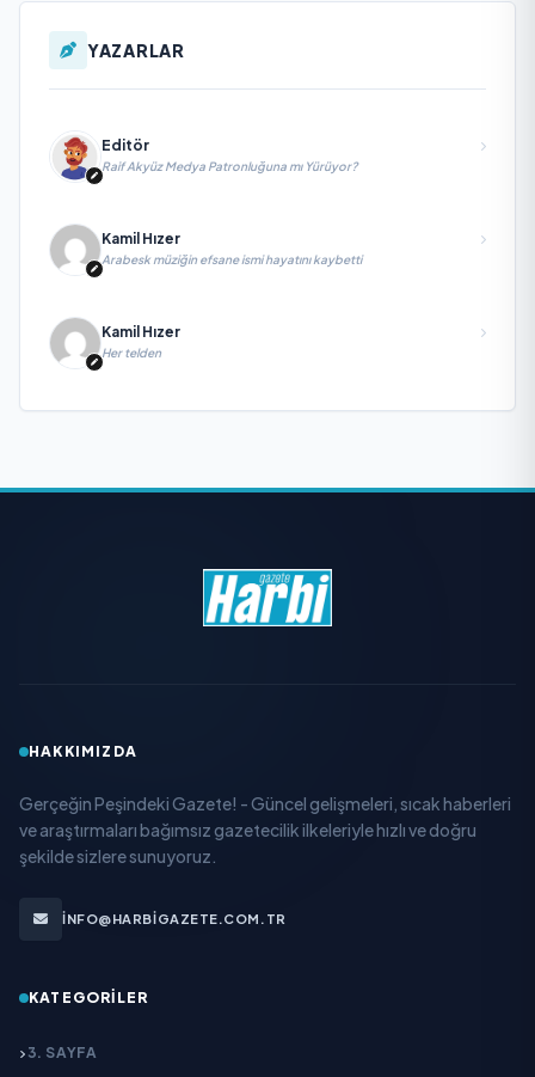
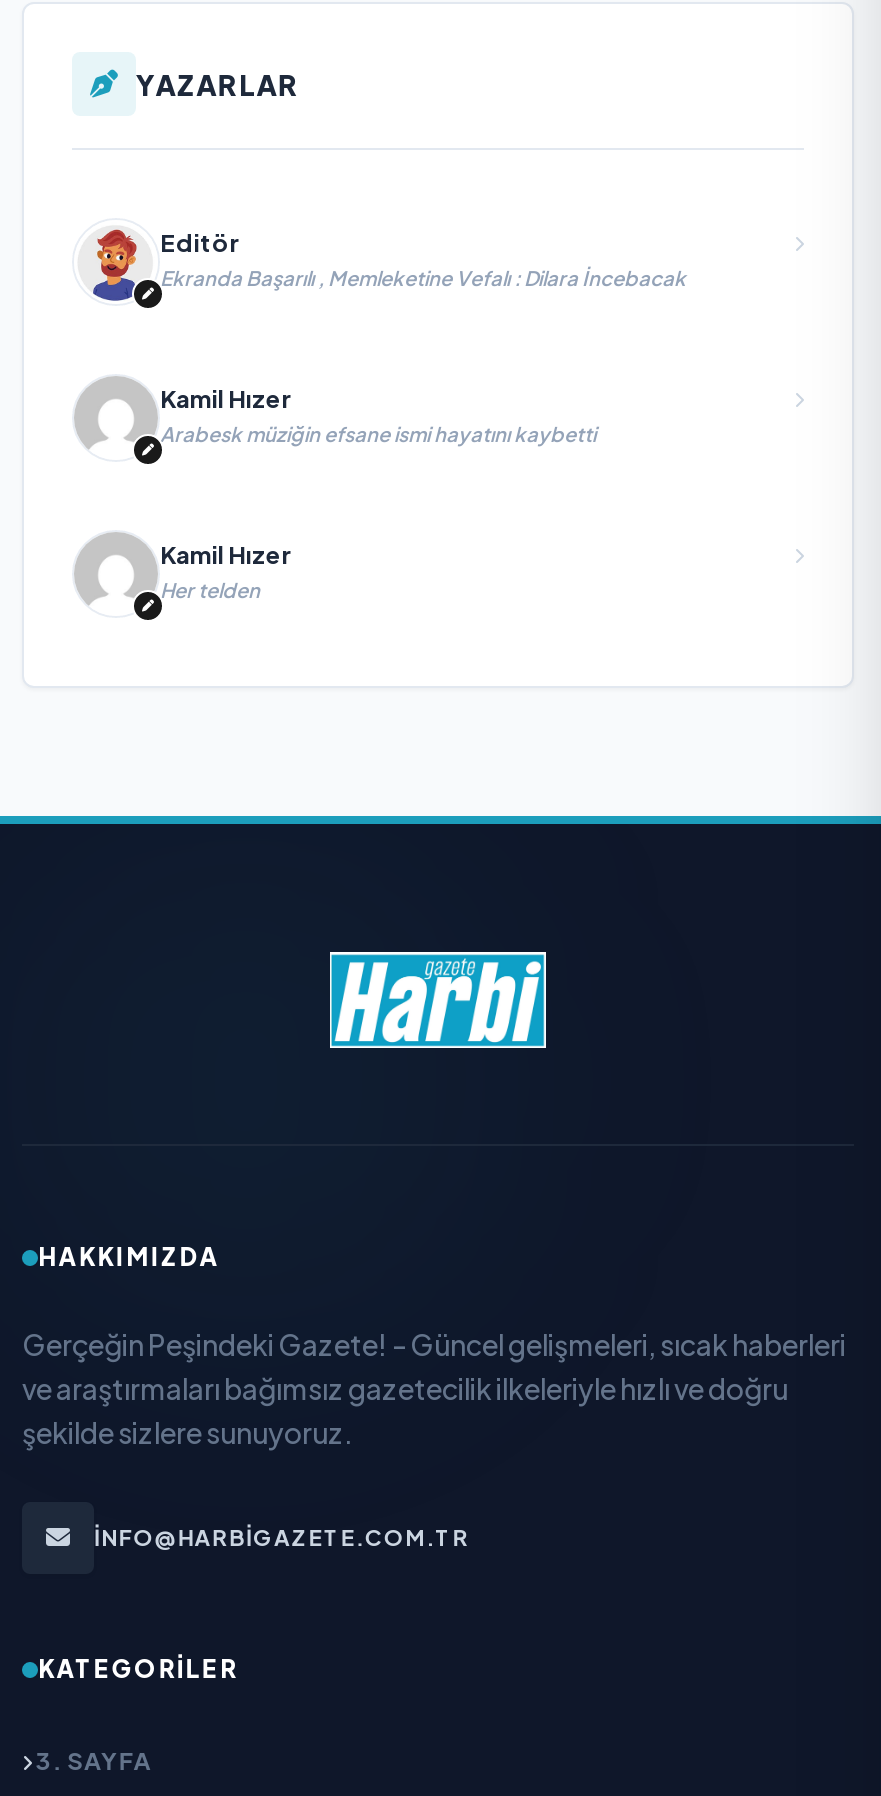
[102,159,358,173] Raif Akyüz Medya Patronluğuna mı Yürüyor? -> [160,266,686,290] Ekranda Başarılı , Memleketine Vefalı : Dilara İncebacak

